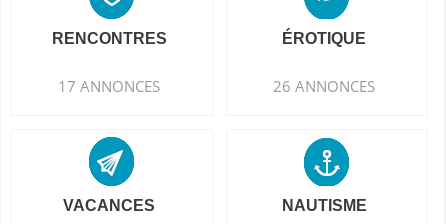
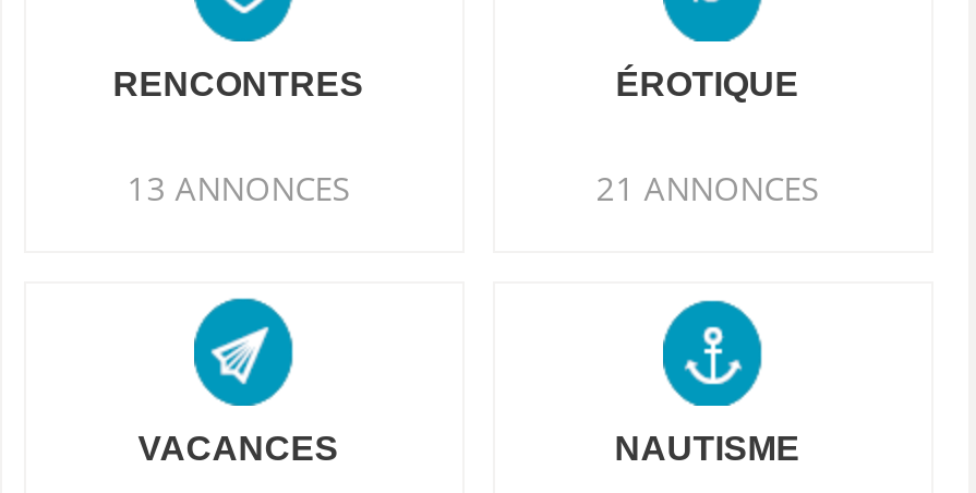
[58,76,160,96] 17 ANNONCES -> [127,166,350,209] 13 ANNONCES
[273,76,375,96] 26 ANNONCES -> [596,166,819,209] 21 ANNONCES

